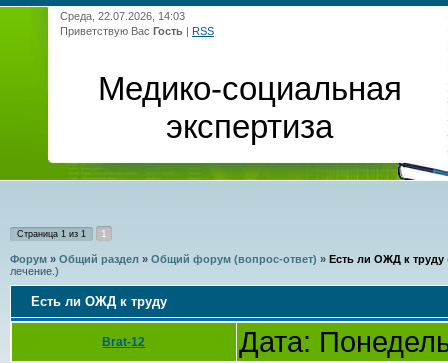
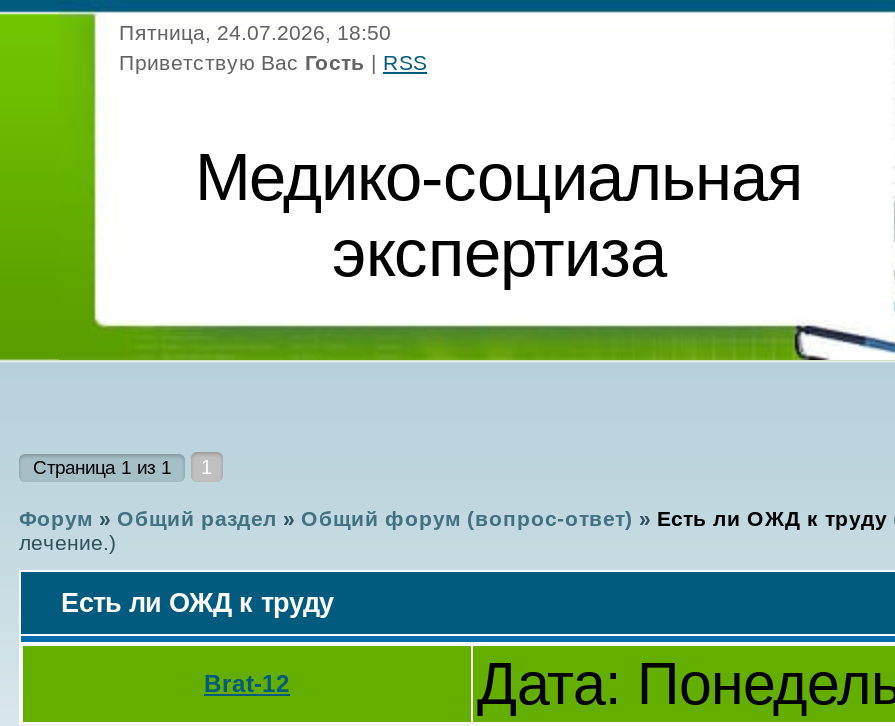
[60,10,185,22] Среда, 22.07.2026, 14:03 -> [119,20,391,44] Пятница, 24.07.2026, 18:50

